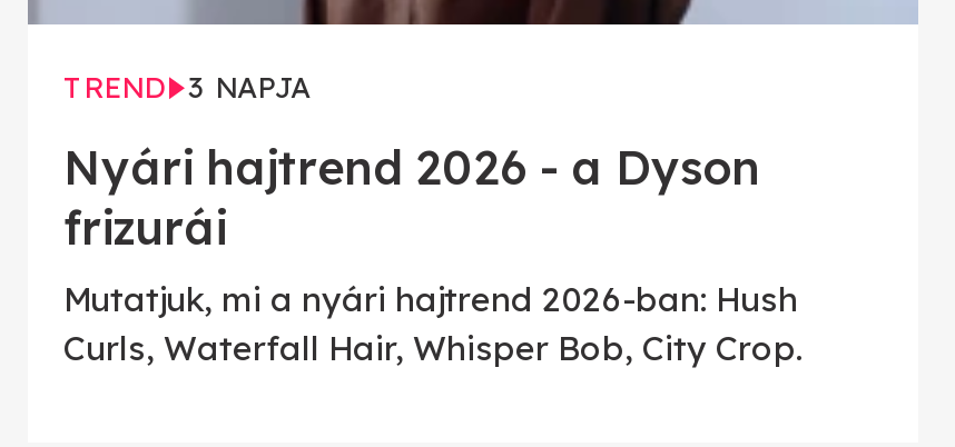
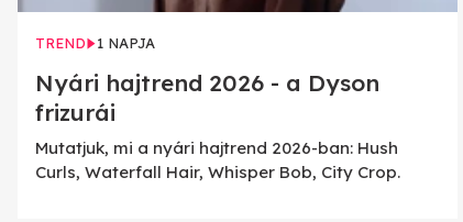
[63,70,311,105] TREND 3 NAPJA -> [35,35,155,52] TREND 1 NAPJA

